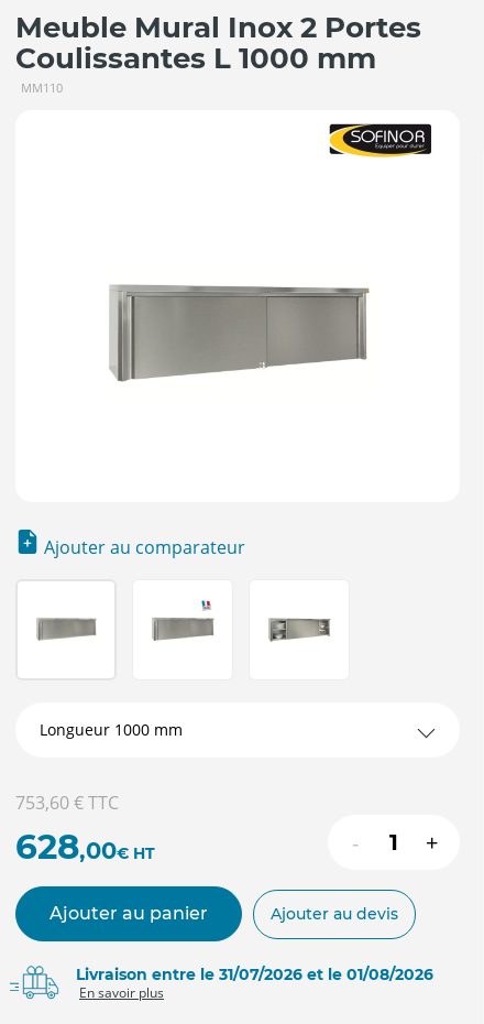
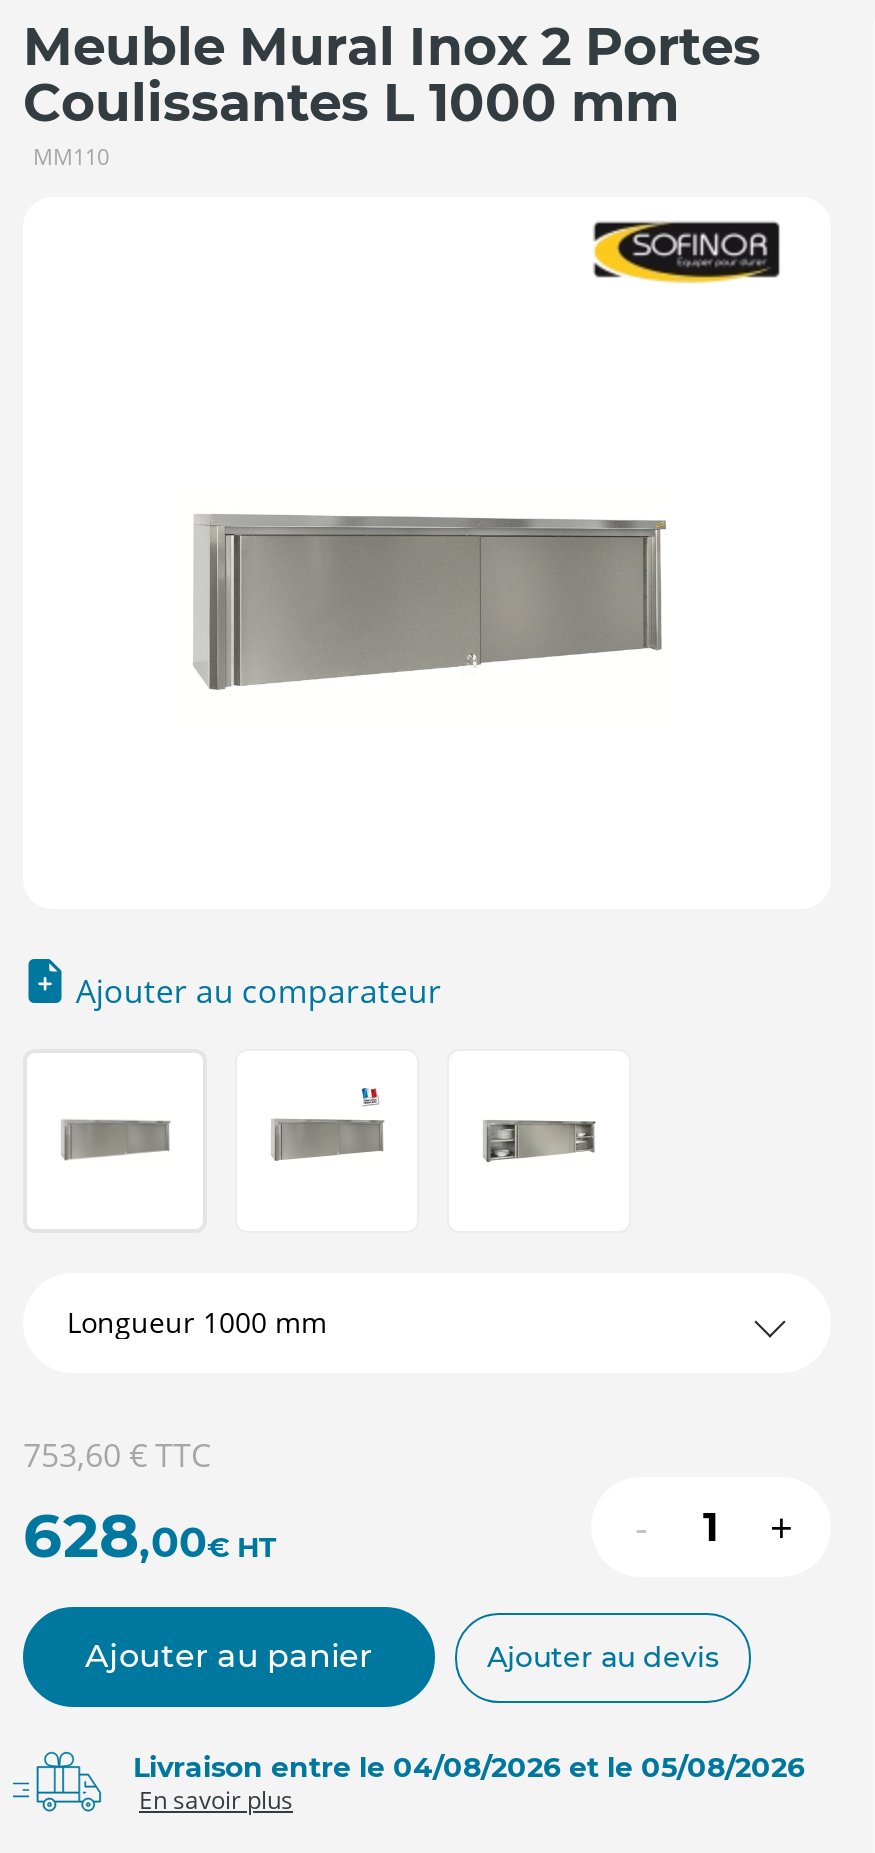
[76,964,433,984] Livraison entre le 31/07/2026 et le 01/08/2026 -> [133,1748,805,1784] Livraison entre le 04/08/2026 et le 05/08/2026

